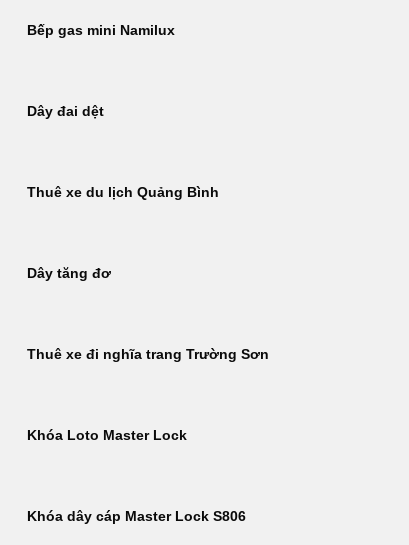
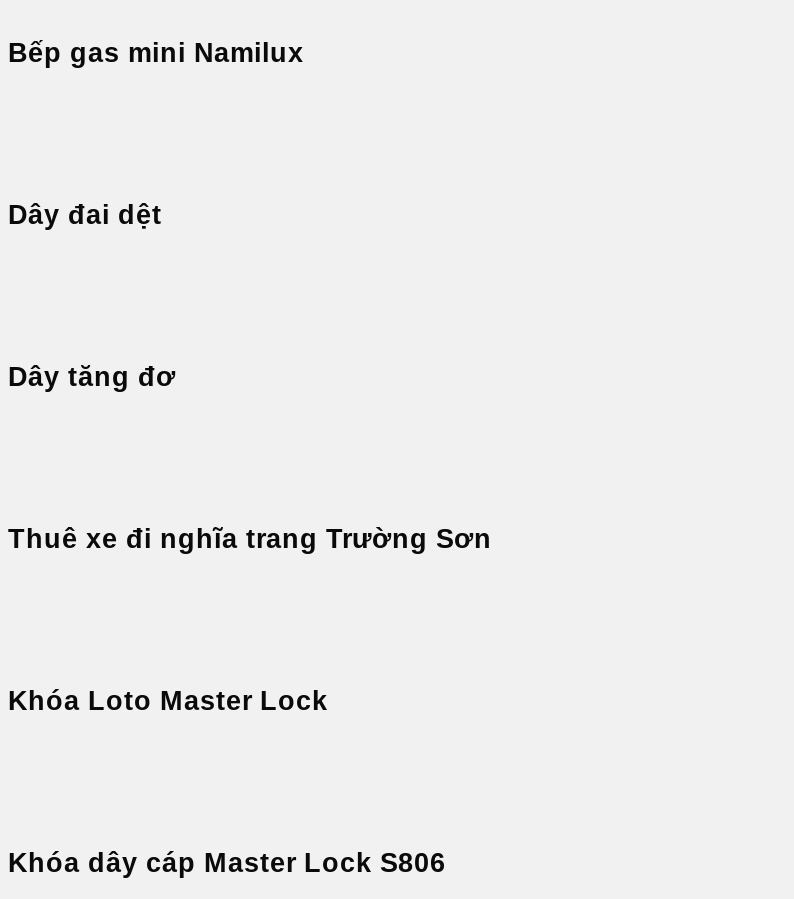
[27,185,219,200] Thuê xe du lịch Quảng Bình -> none

